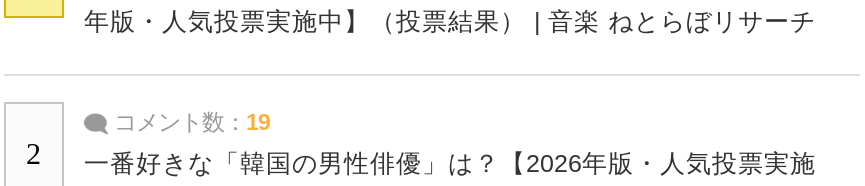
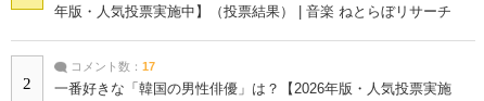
[108,110,270,134] コメント数：19 -> [67,60,155,73] コメント数：17

